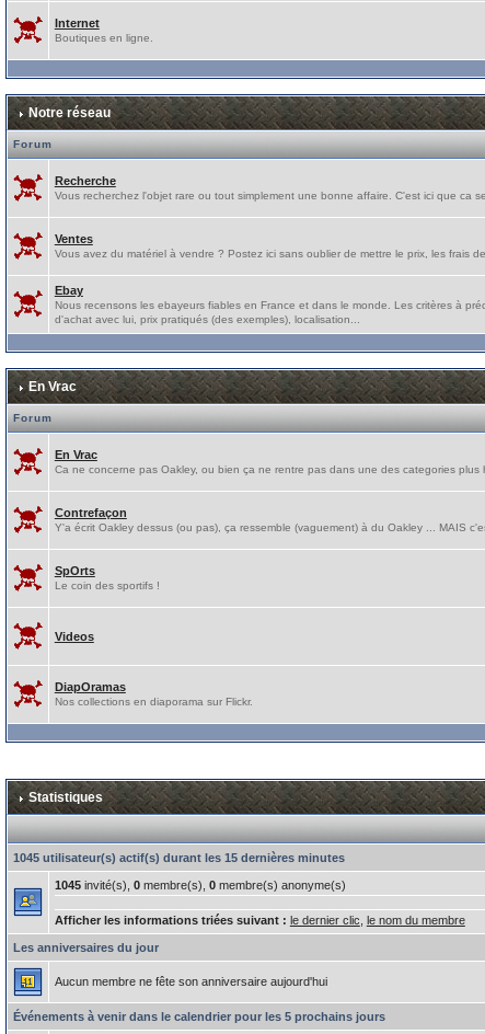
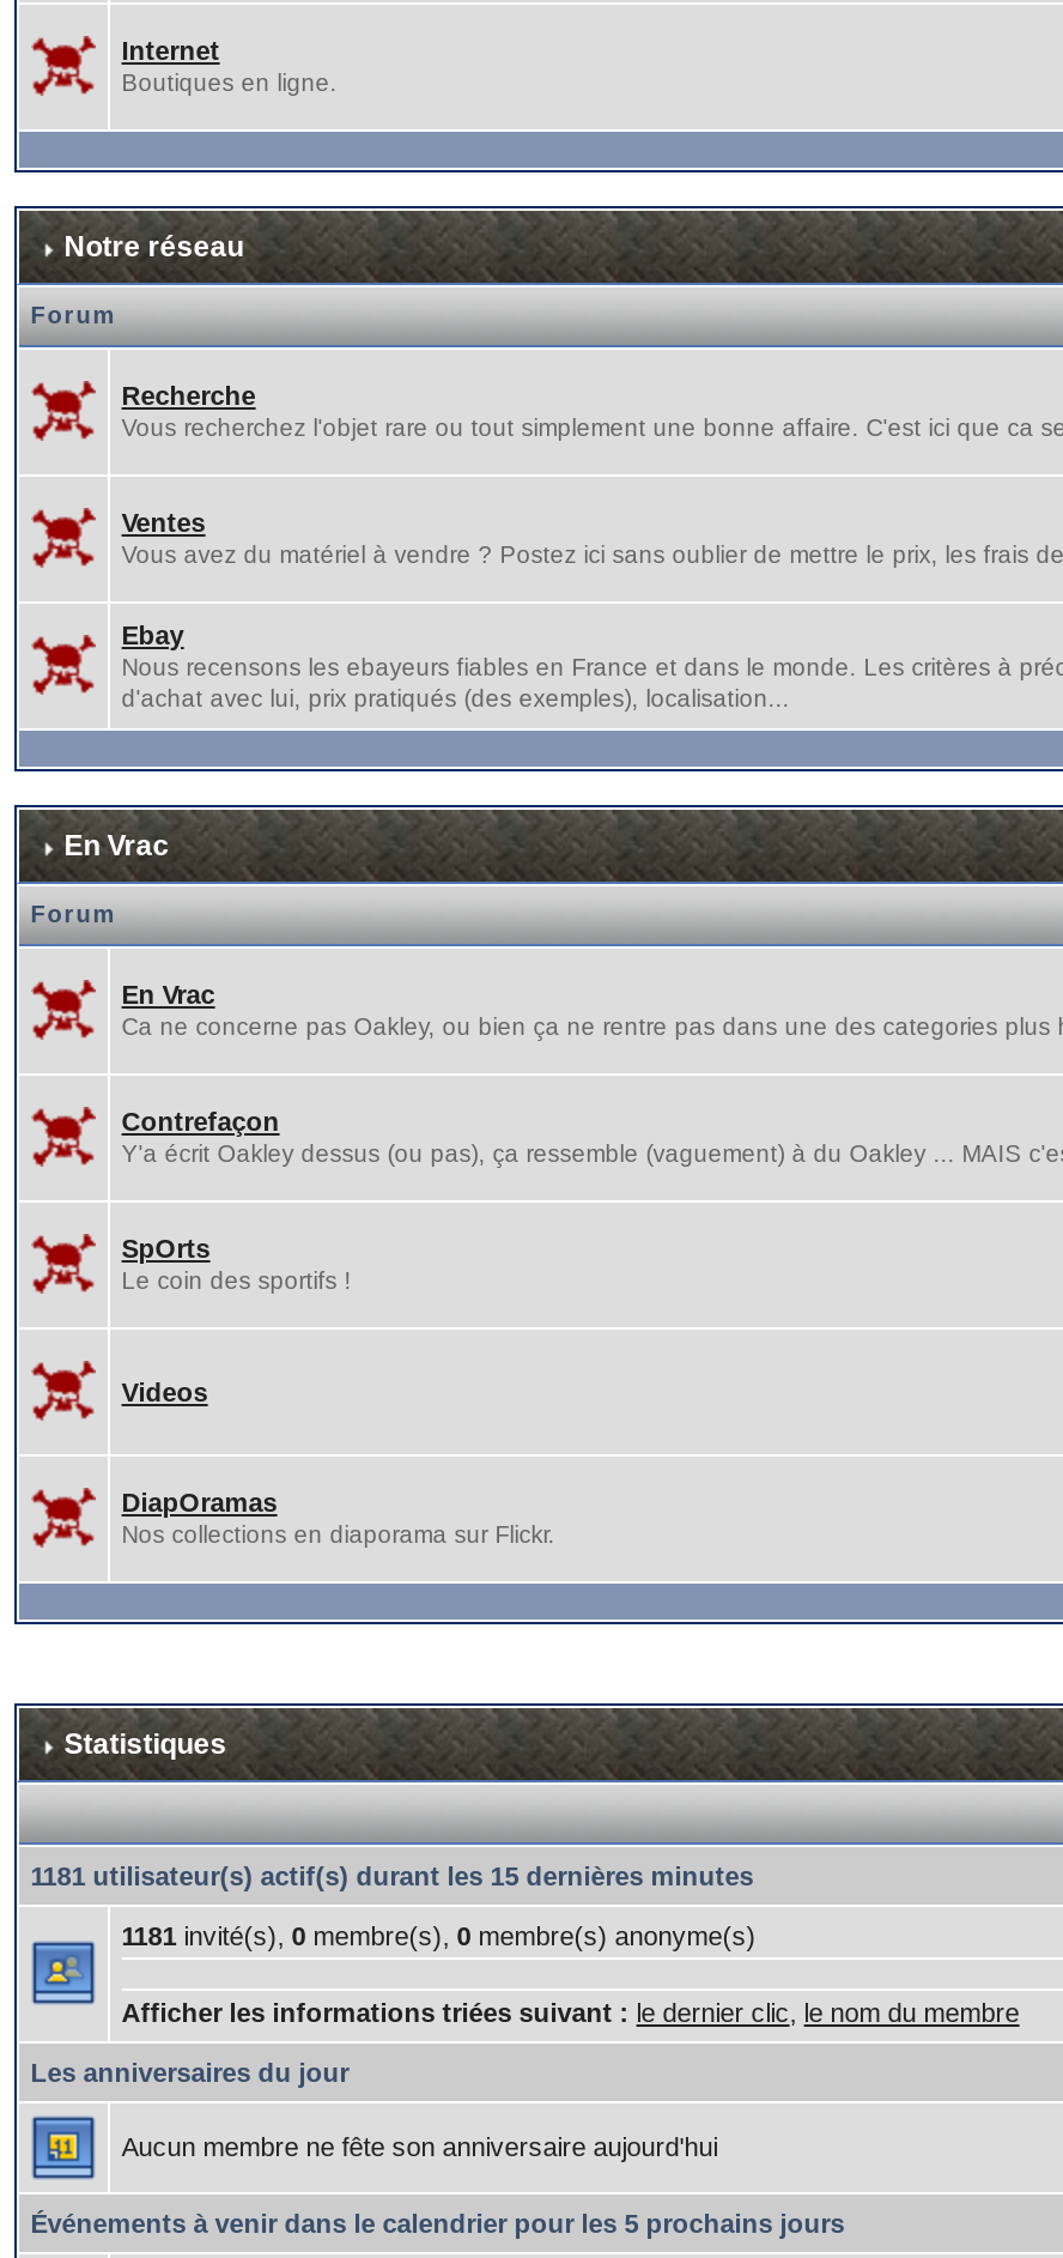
[13,851,345,864] 1045 utilisateur(s) actif(s) durant les 15 dernières minutes -> [31,1862,754,1890] 1181 utilisateur(s) actif(s) durant les 15 dernières minutes
[55,878,346,892] 1045 invité(s), 0 membre(s), 0 membre(s) anonyme(s) -> [122,1921,756,1950] 1181 invité(s), 0 membre(s), 0 membre(s) anonyme(s)

